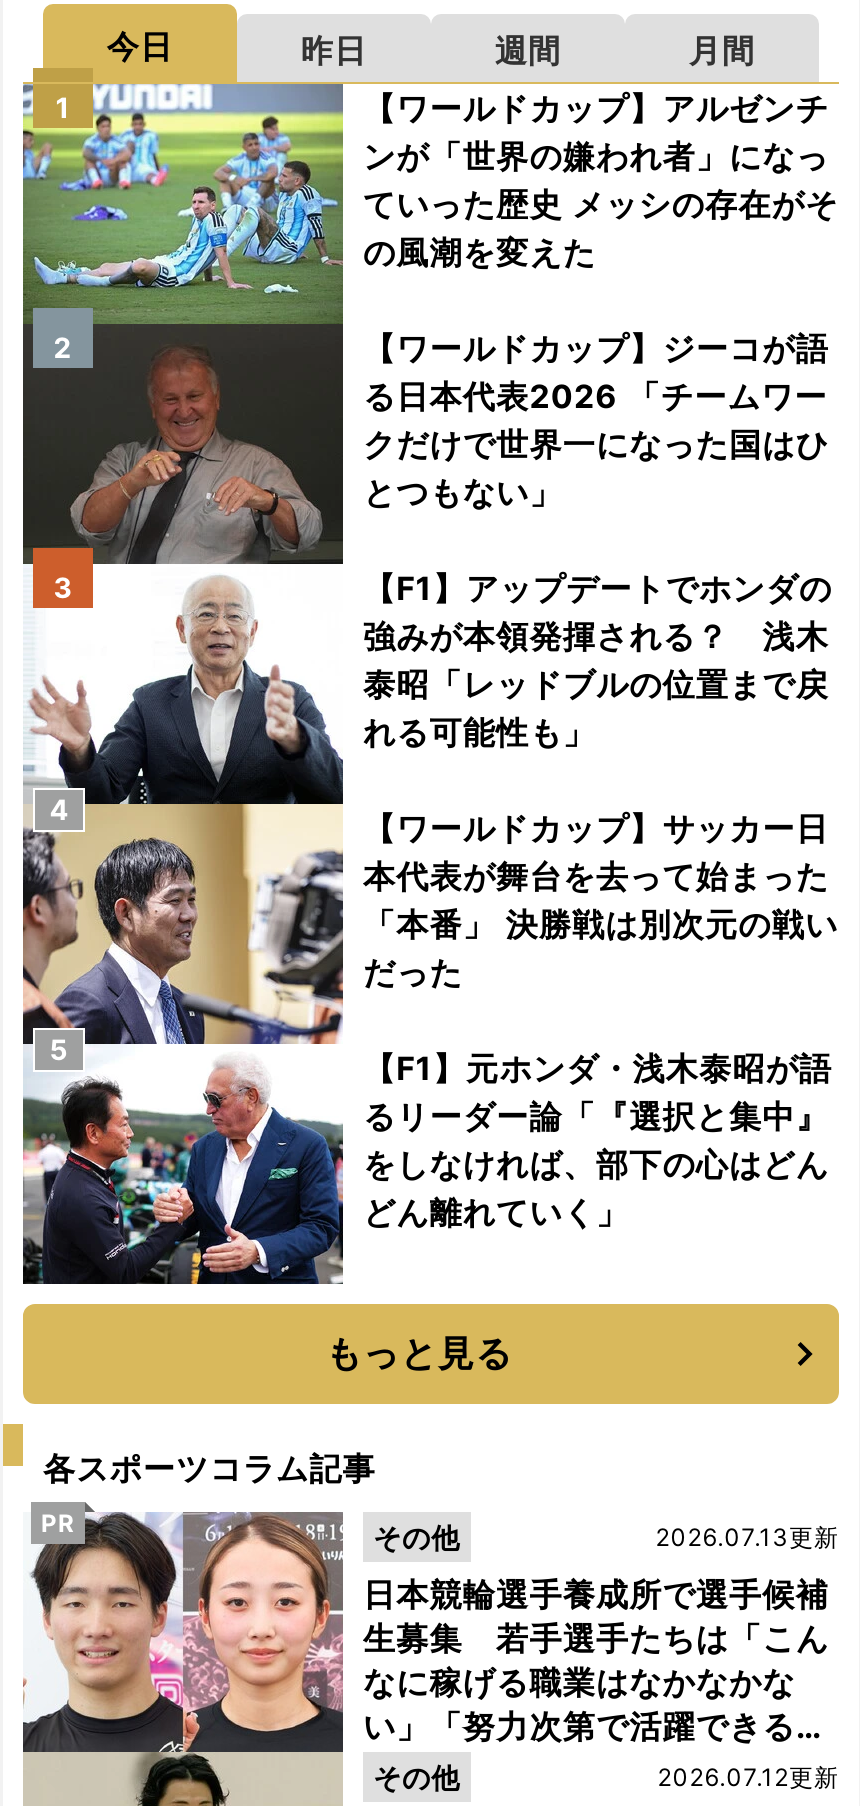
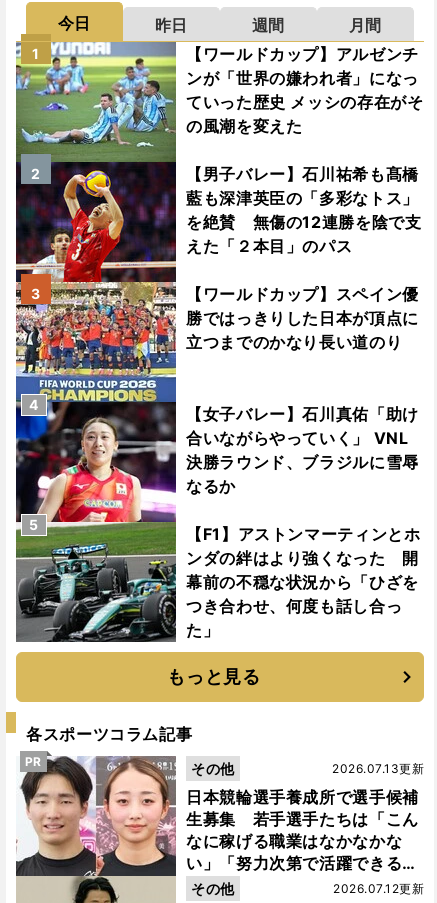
[21,328,829,1286] [image] | 【ワールドカップ】ジーコが語 | る日本代表2026 「チームワー | クだけで世界一になった国はひ | とつもない」 -> [15,163,422,643] [image] | 【男子バレー】石川祐希も髙橋 | 藍も深津英臣の「多彩なトス」 | を絶賛 無傷の12連勝を陰で支 | えた「２本目」のパス
[363,568,832,752] 【F1】アップデートでホンダの | 強みが本領発揮される？ 浅木 | 泰昭「レッドブルの位置まで戻 | れる可能性も」 -> [186,284,419,352] 【ワールドカップ】スペイン優 | 勝ではっきりした日本が頂点に | 立つまでのかなり長い道のり
[363,808,838,992] 【ワールドカップ】サッカー日 | 本代表が舞台を去って始まった | 「本番」 決勝戦は別次元の戦い | だった -> [186,404,419,496] 【女子バレー】石川真佑「助け | 合いながらやっていく」 VNL | 決勝ラウンド、ブラジルに雪辱 | なるか
[363,1048,832,1232] 【F1】元ホンダ・浅木泰昭が語 | るリーダー論「『選択と集中』 | をしなければ、部下の心はどん | どん離れていく」 -> [186,524,421,640] 【F1】アストンマーティンとホ | ンダの絆はより強くなった 開 | 幕前の不穏な状況から「ひざを | つき合わせ、何度も話し合っ | た」

